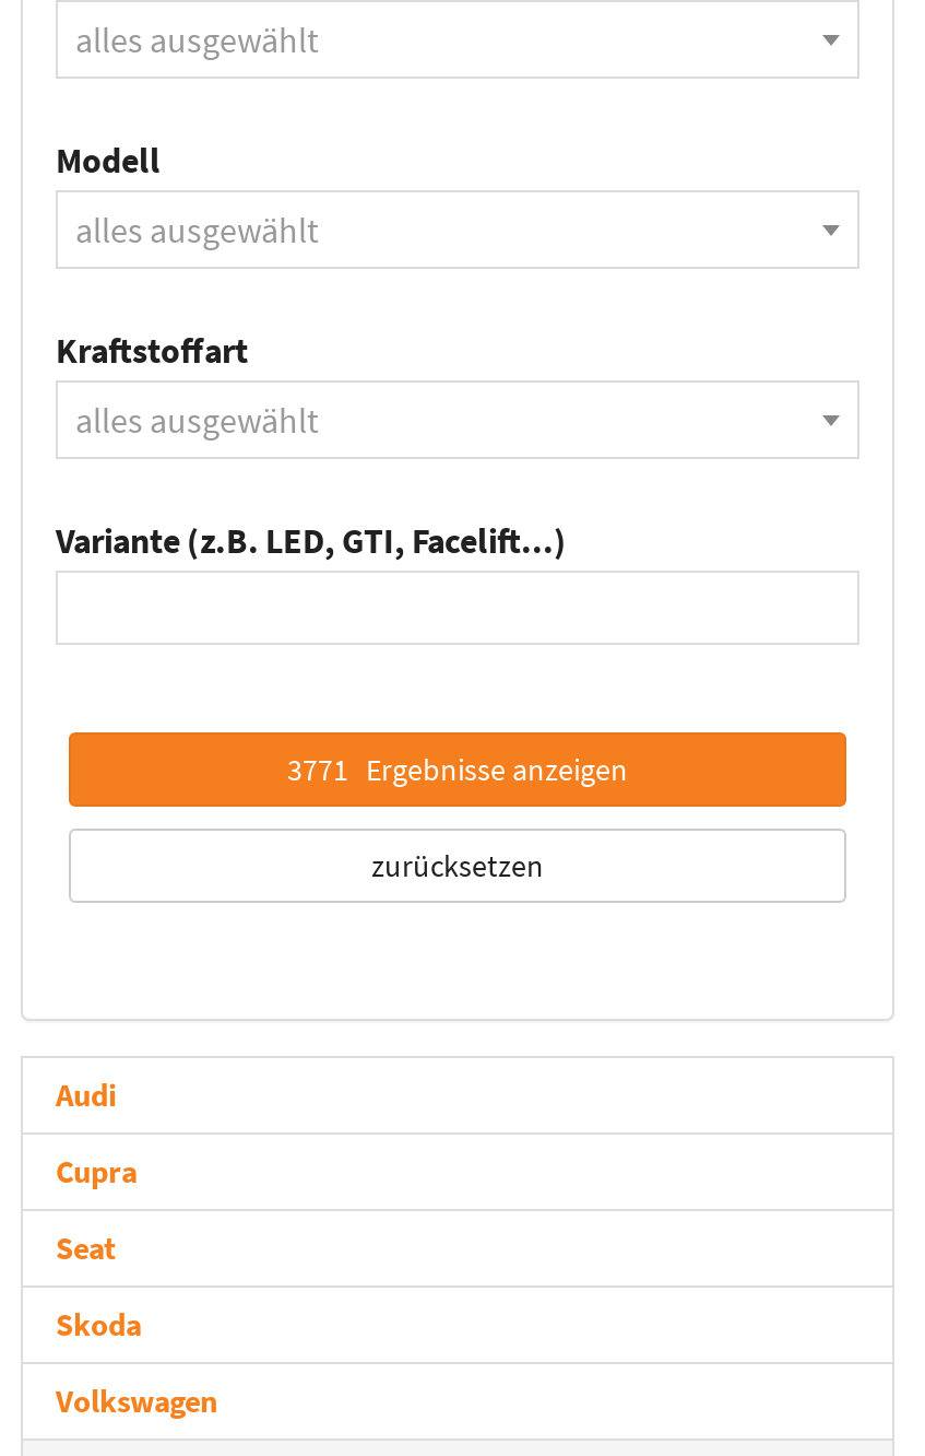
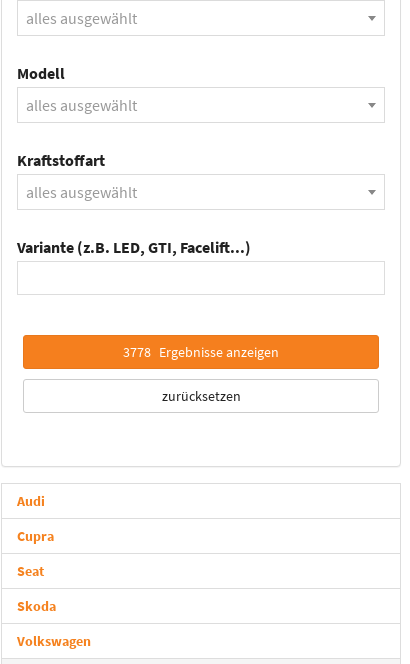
[287,750,628,789] 3771 Ergebnisse anzeigen -> [123,343,279,361] 3778 Ergebnisse anzeigen

